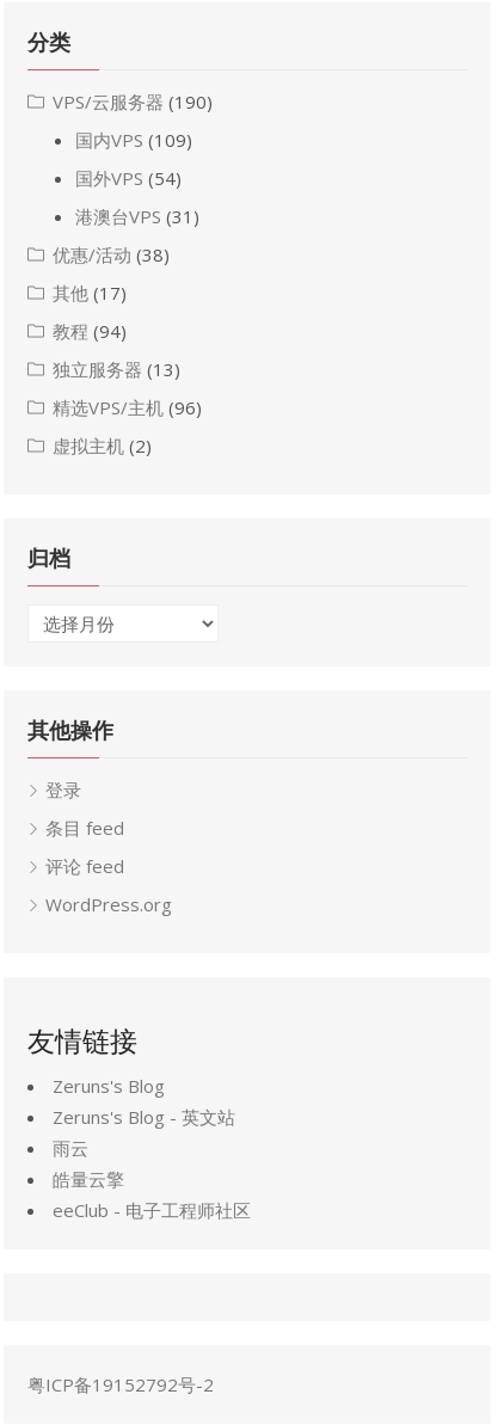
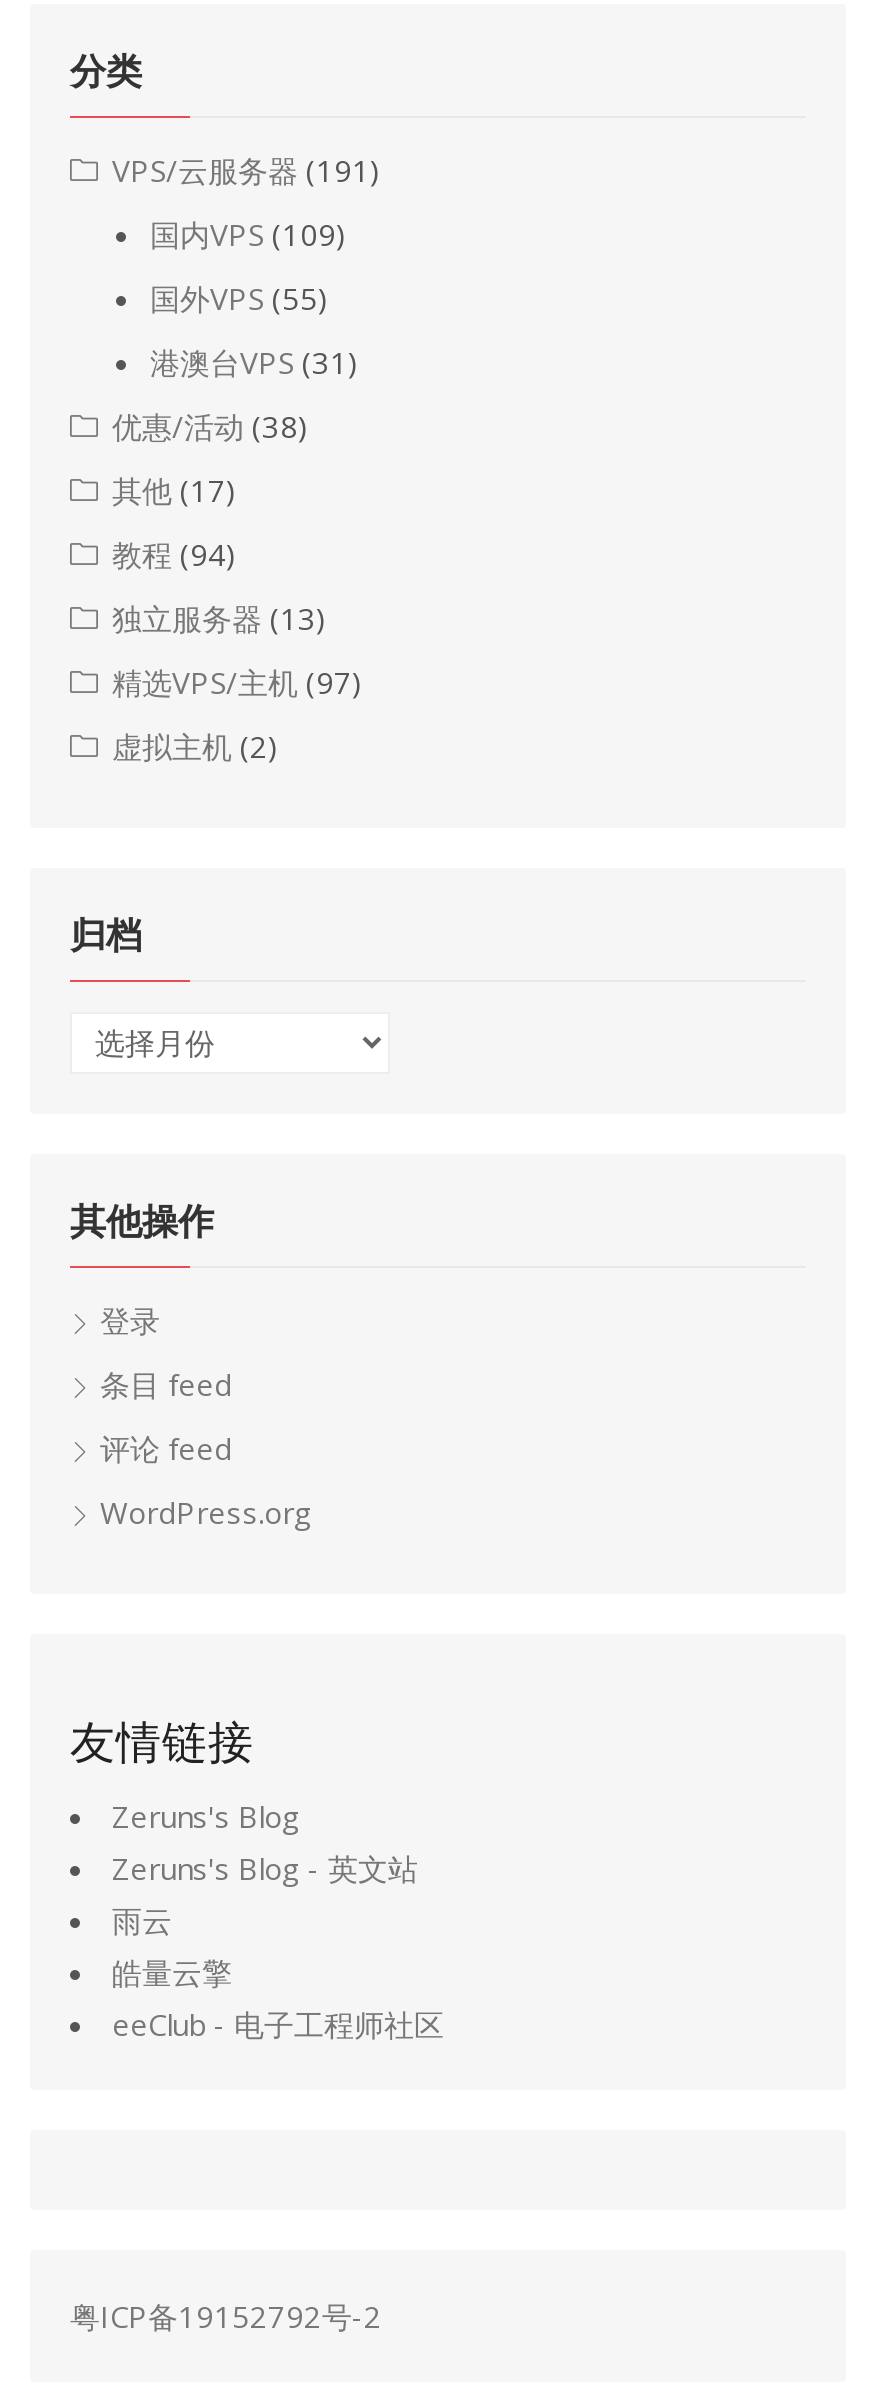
[53,90,213,113] VPS/云服务器(190) -> [112,149,380,189] VPS/云服务器(191)
[75,166,182,190] 国外VPS (54) -> [150,277,328,317] 国外VPS (55)
[53,395,202,419] 精选VPS/主机(96) -> [112,661,362,701] 精选VPS/主机(97)

